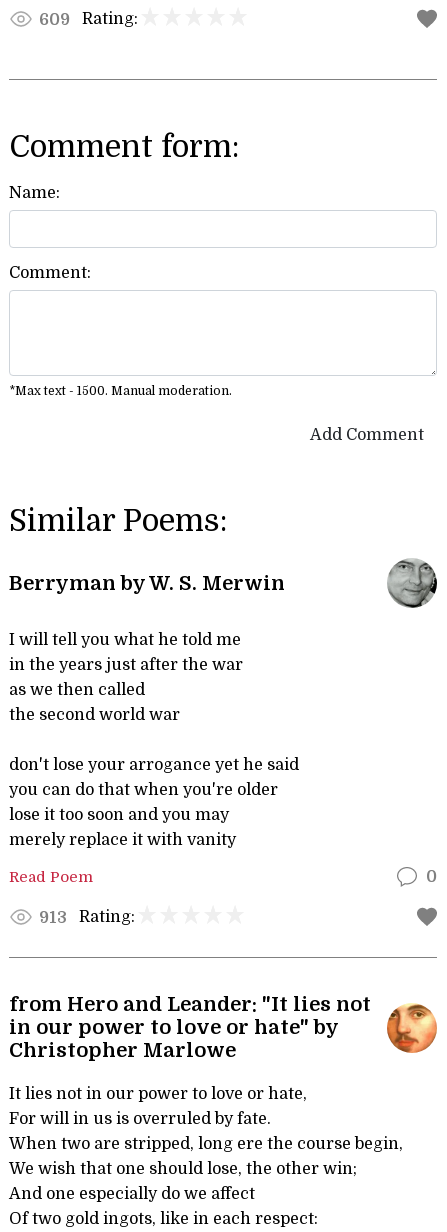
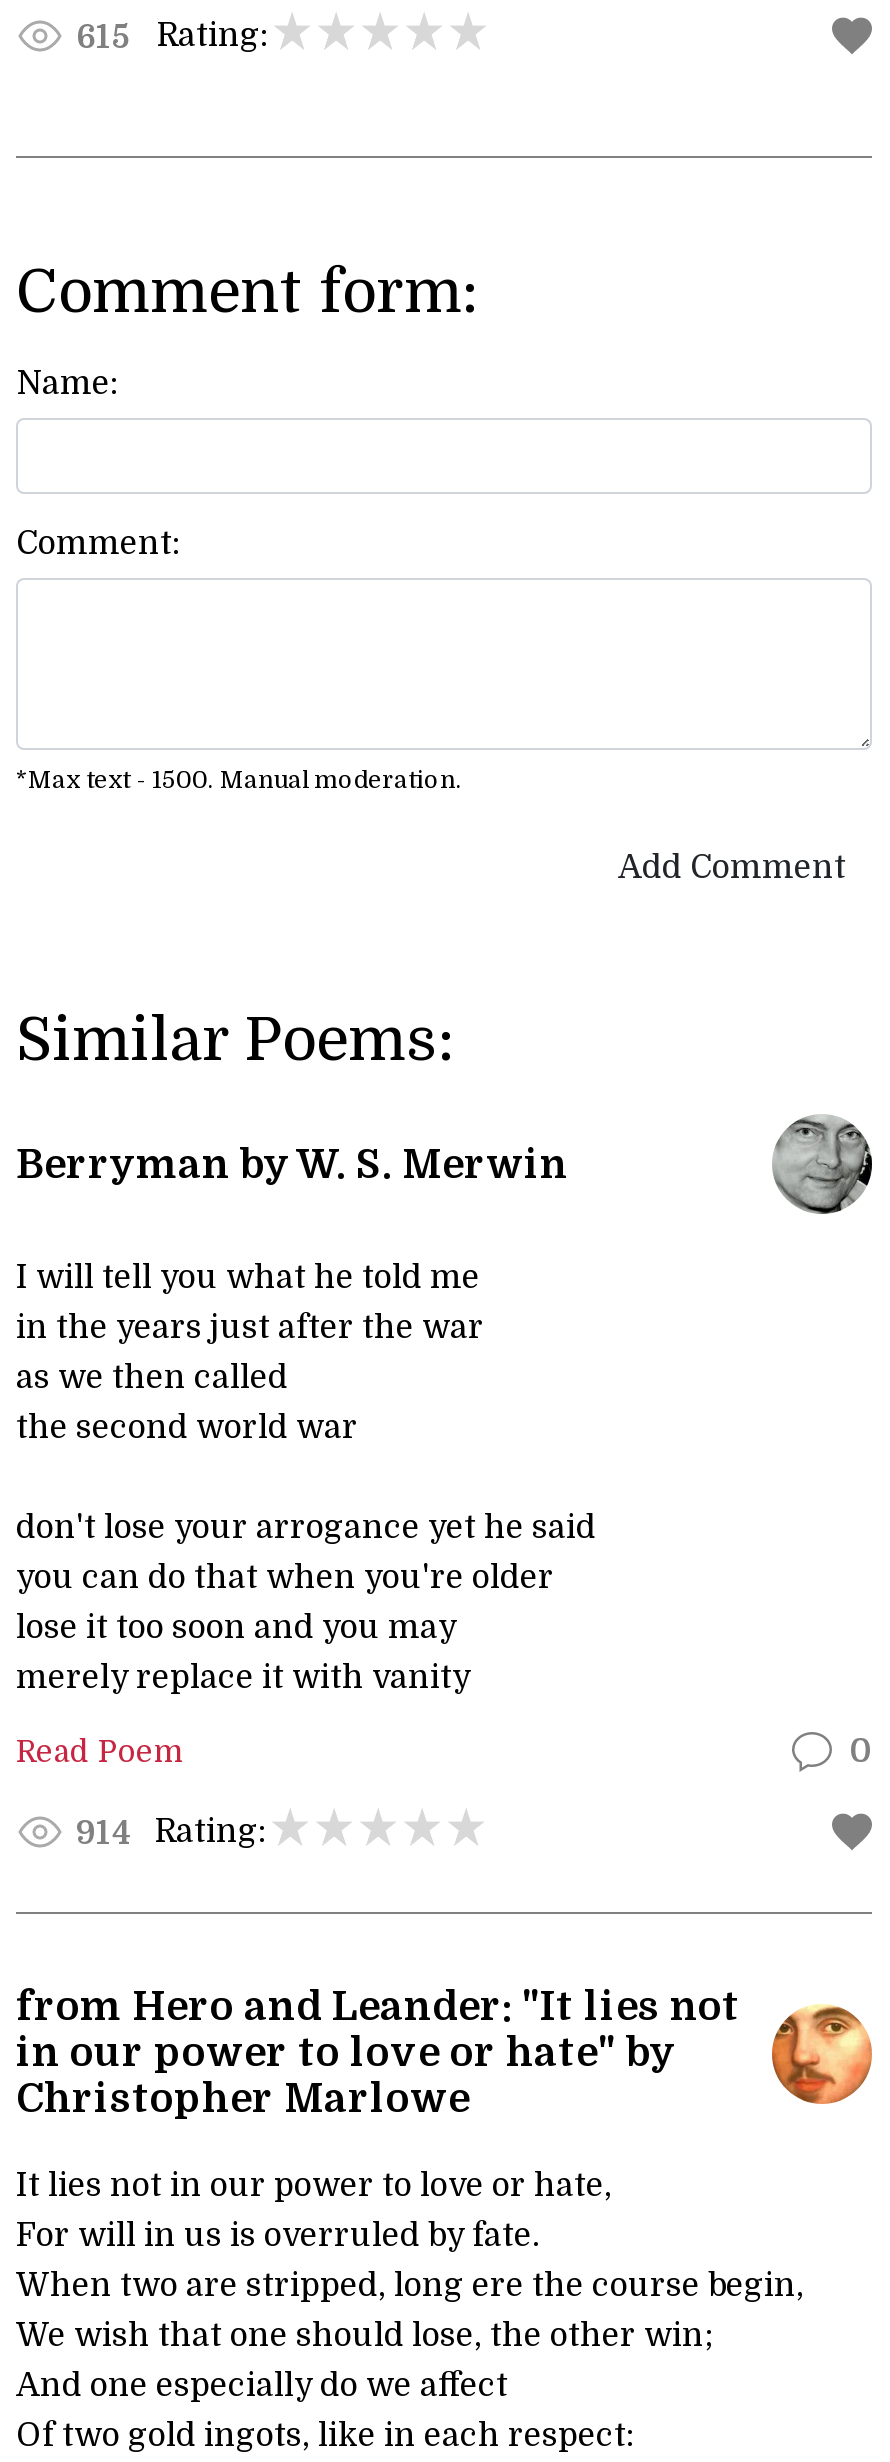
[39,10,138,29] 609 Rating: -> [76,18,268,55] 615 Rating:
[39,908,135,927] 913 Rating: -> [76,1814,266,1851] 914 Rating:

